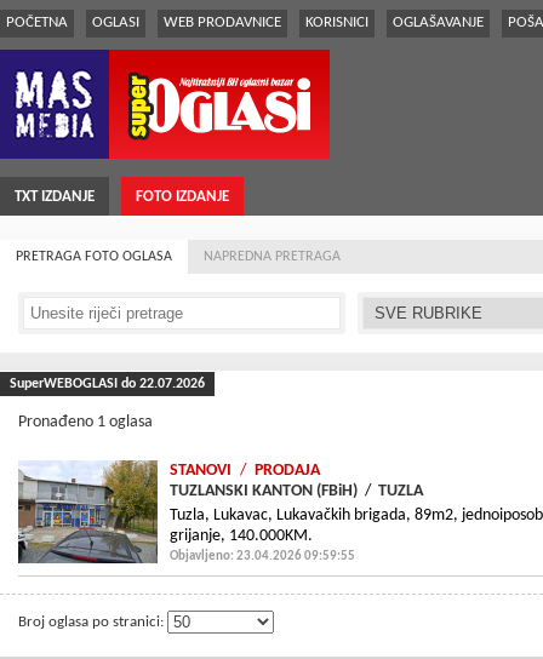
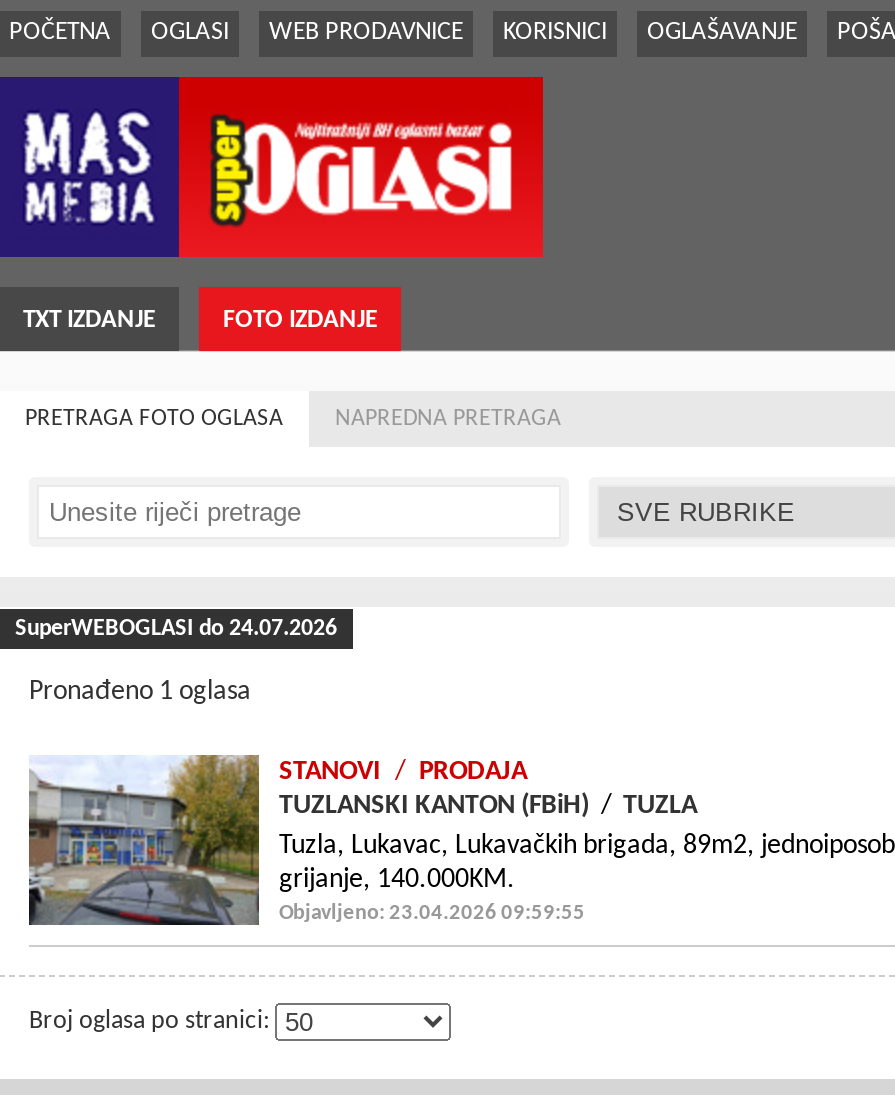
[10,377,205,391] SuperWEBOGLASI do 22.07.2026 -> [15,617,337,641] SuperWEBOGLASI do 24.07.2026

